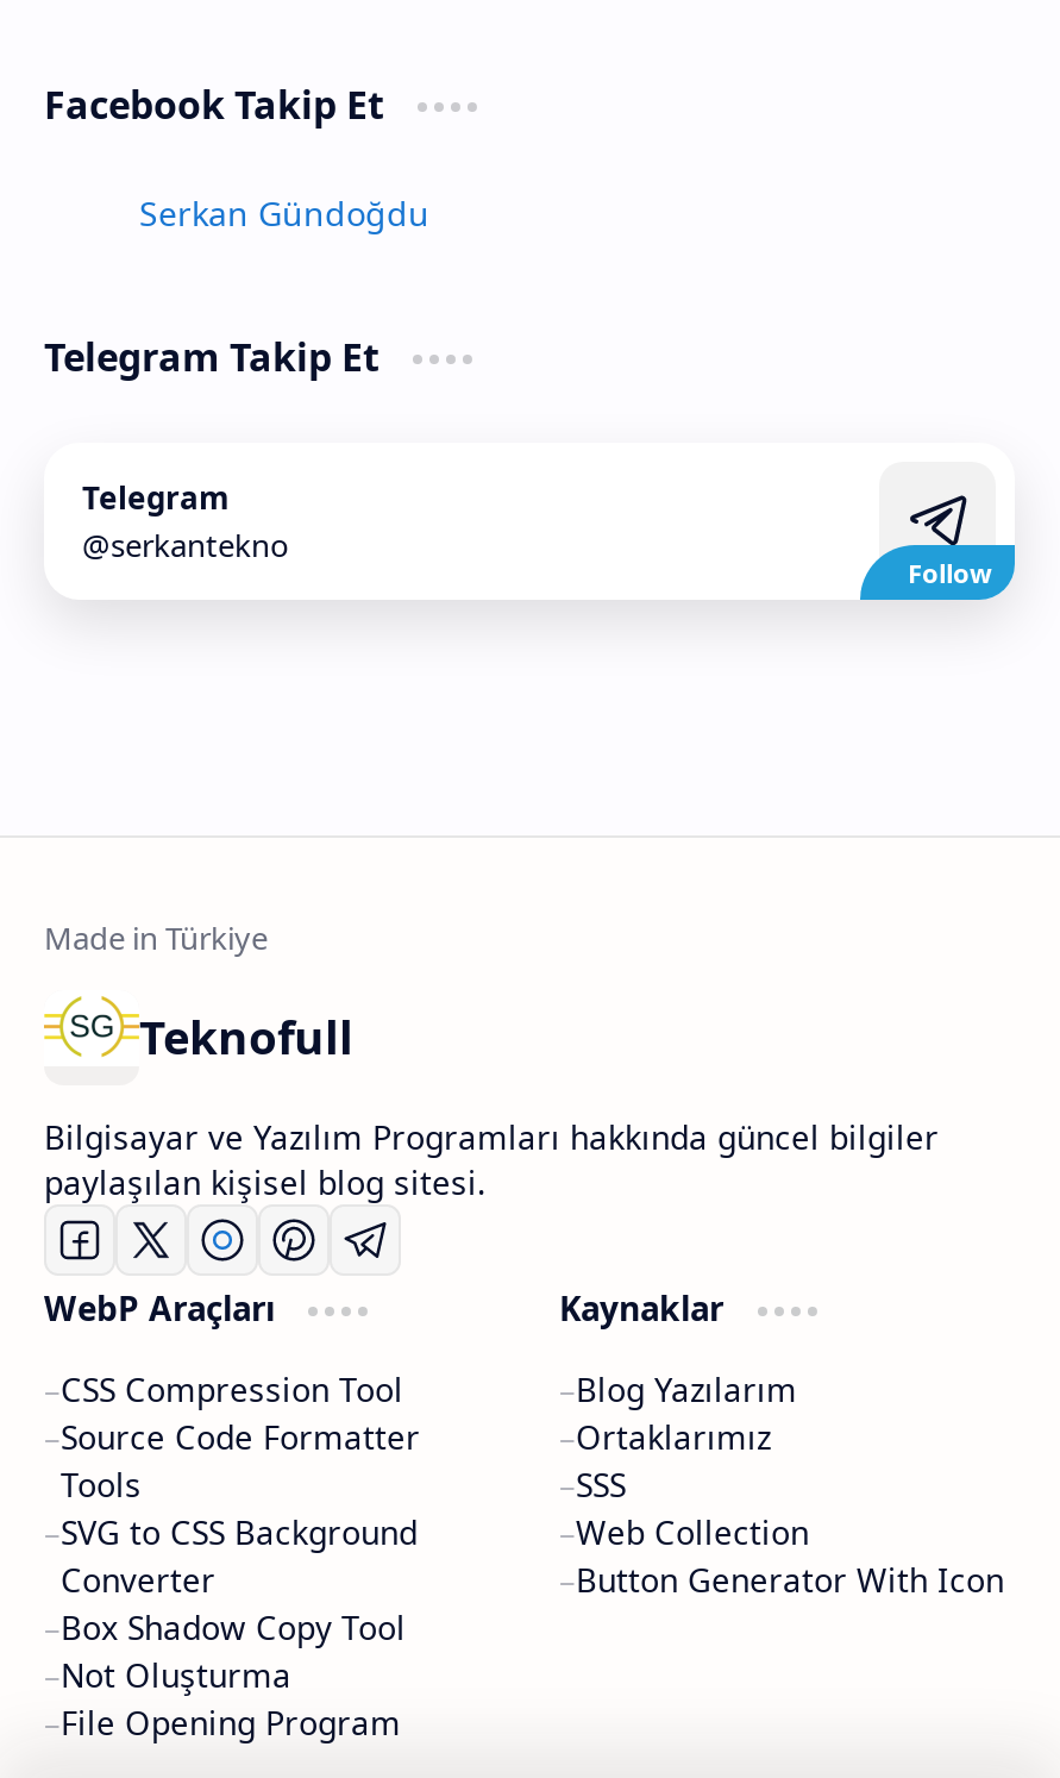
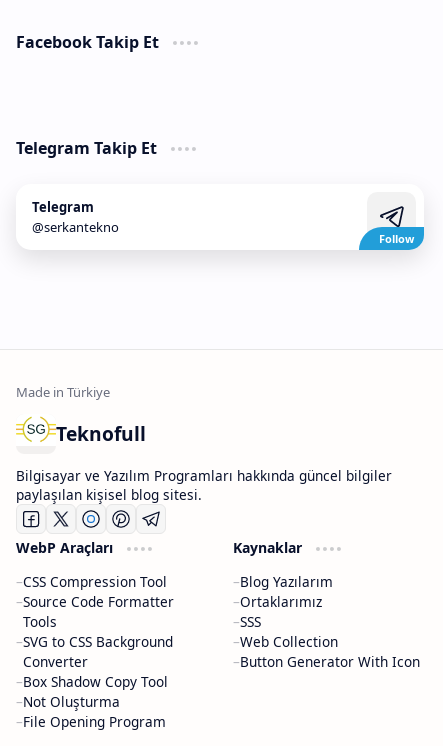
[139,190,429,235] Serkan Gündoğdu -> none

